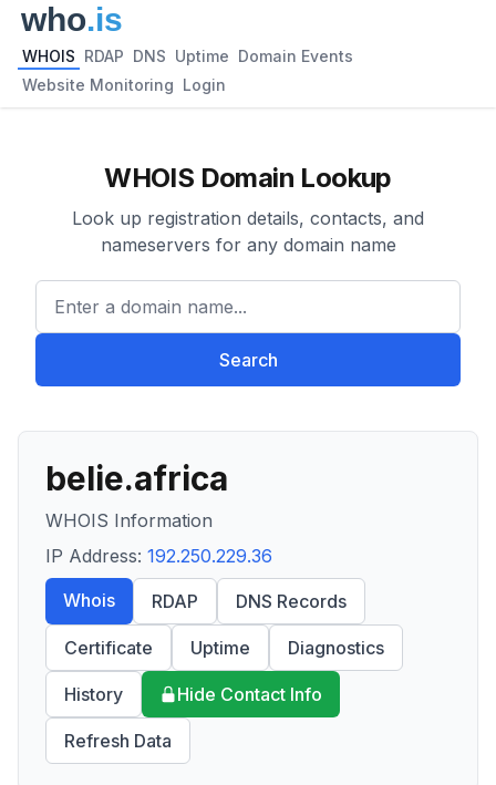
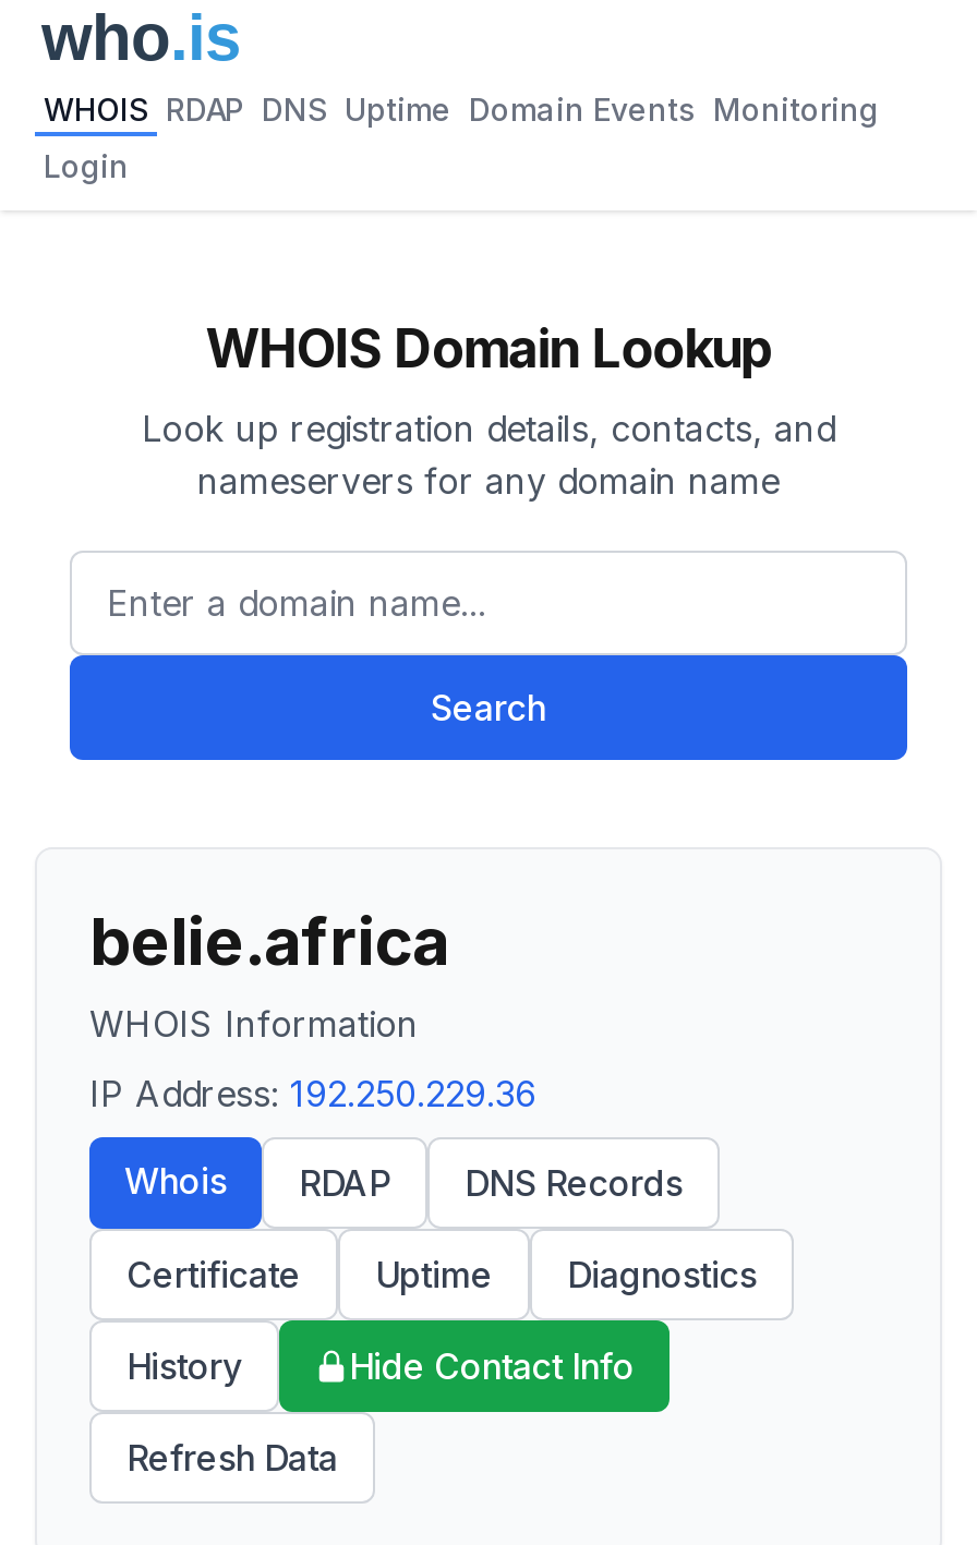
[22,47,353,65] WHOIS RDAP DNS Uptime Domain Events -> [44,90,879,128] WHOIS RDAP DNS Uptime Domain Events Monitoring
[22,75,226,94] Website Monitoring Login -> [44,147,129,184] Login

